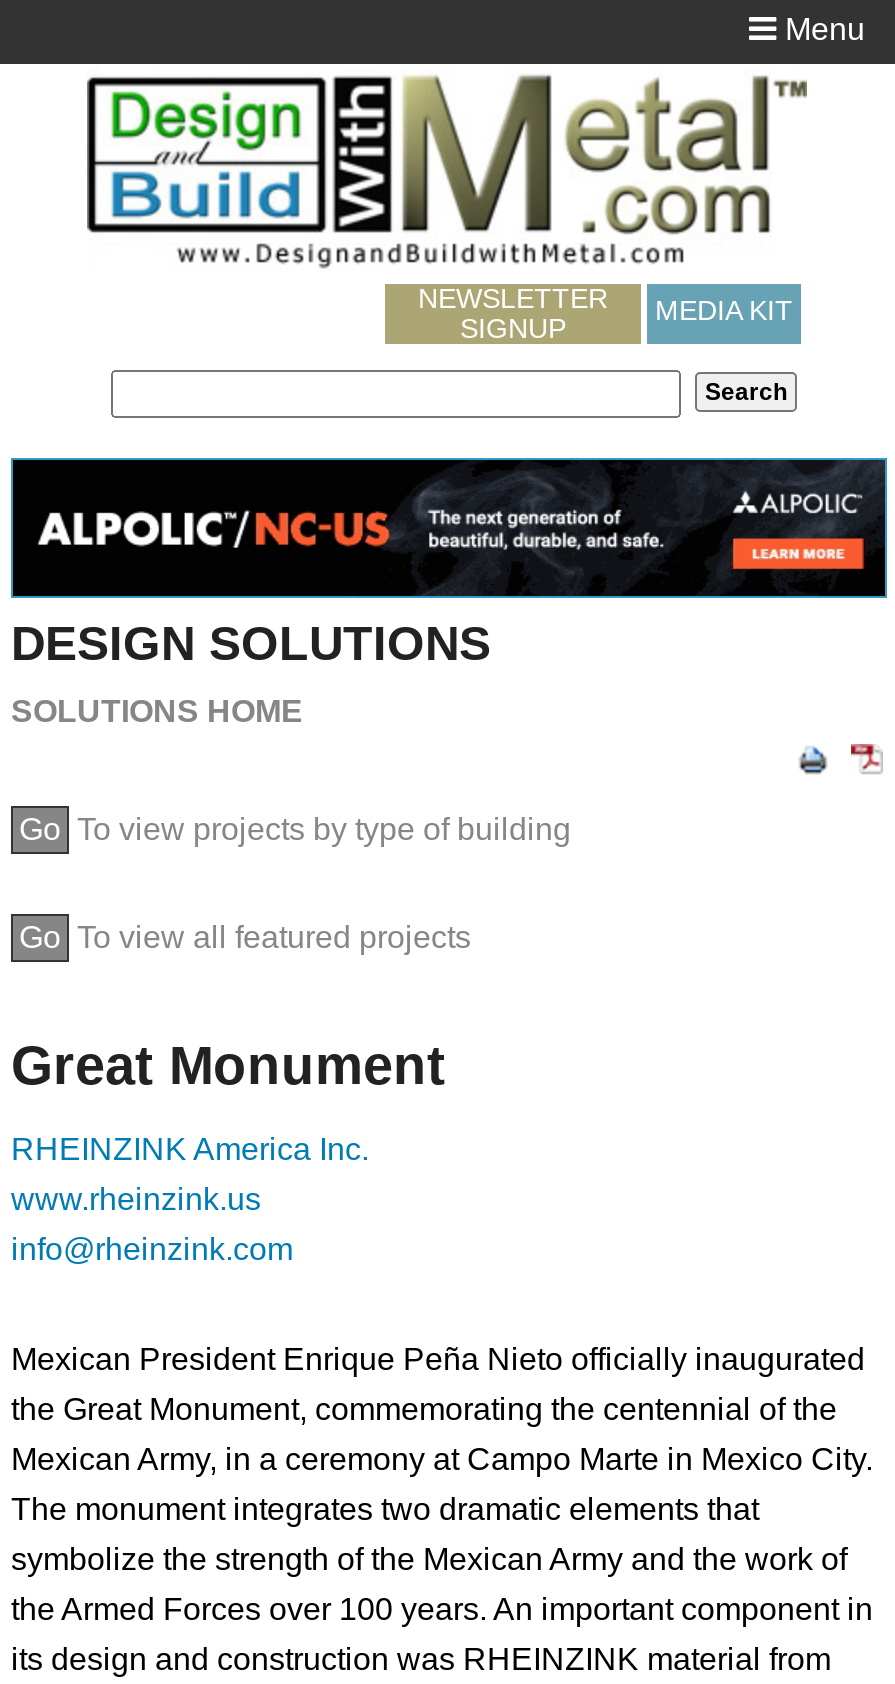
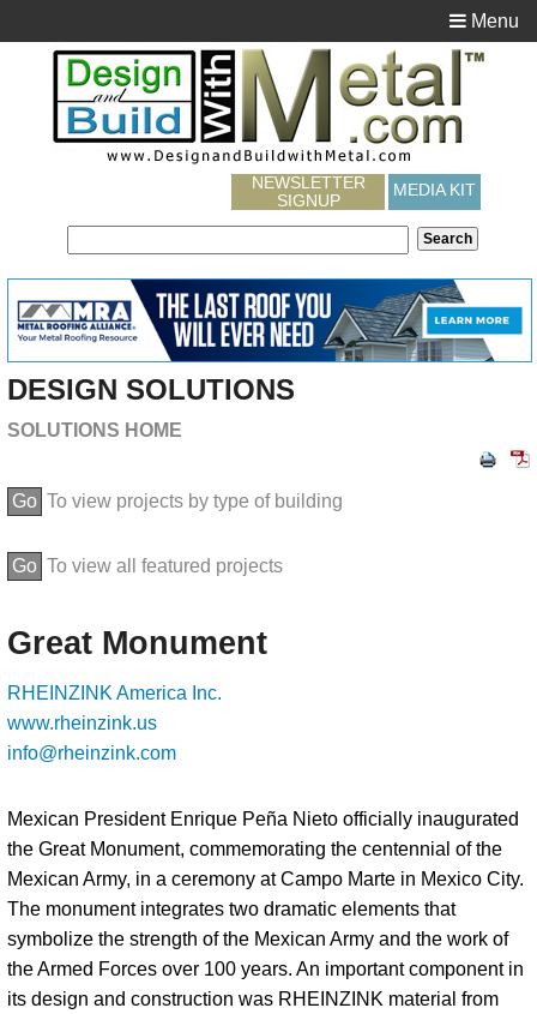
[11,458,887,598] [image] -> [8,278,531,362] [image]

